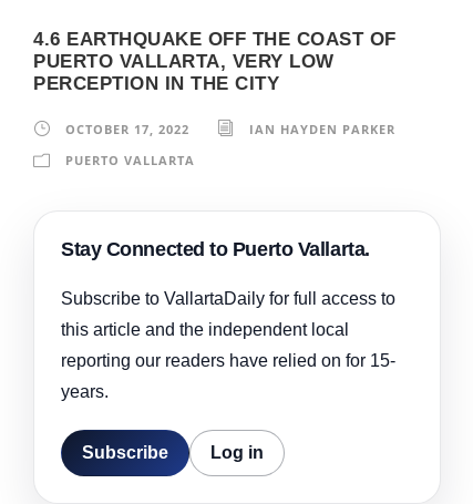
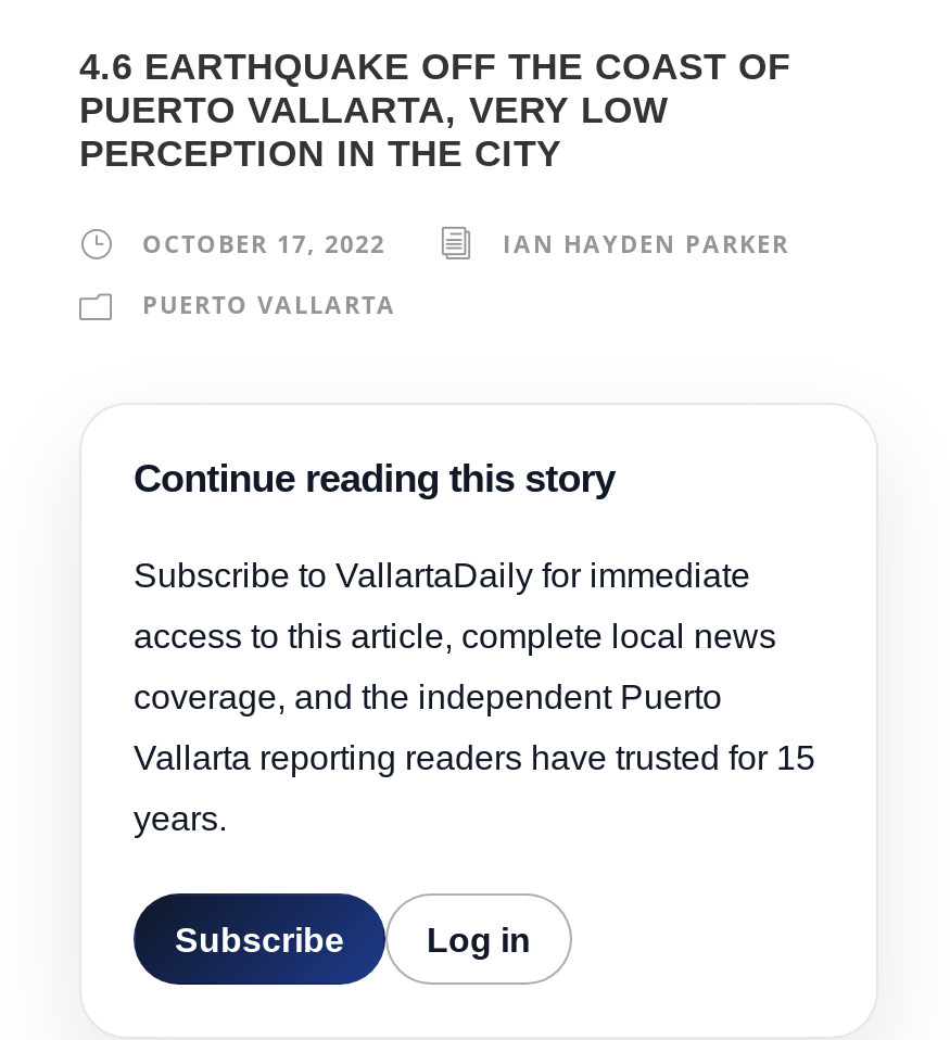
[61,238,395,370] Stay Connected to Puerto Vallarta. | Subscribe to VallartaDaily for full access to | this article and the independent local | reporting our readers have relied on for 15- -> [134,457,815,776] Continue reading this story | Subscribe to VallartaDaily for immediate | access to this article, complete local news | coverage, and the independent Puerto | Vallarta reporting readers have trusted for 15

